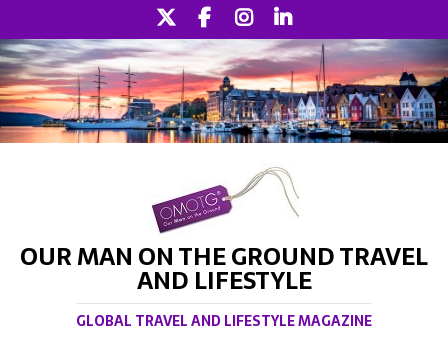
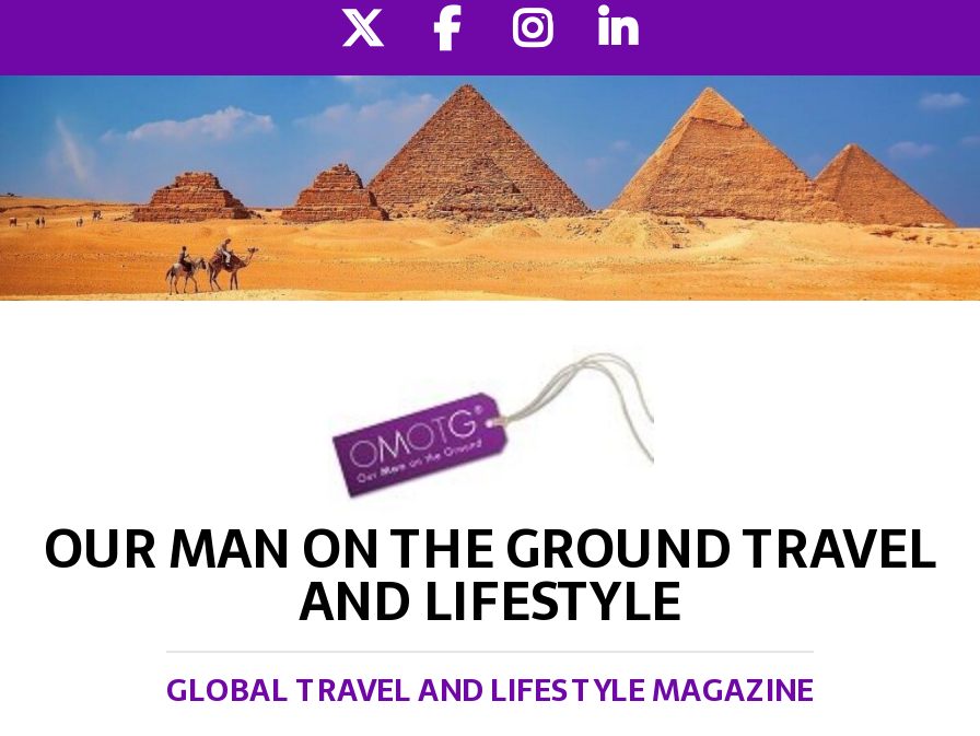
[3,38,445,144] [image] -> [7,73,973,303] [image]

